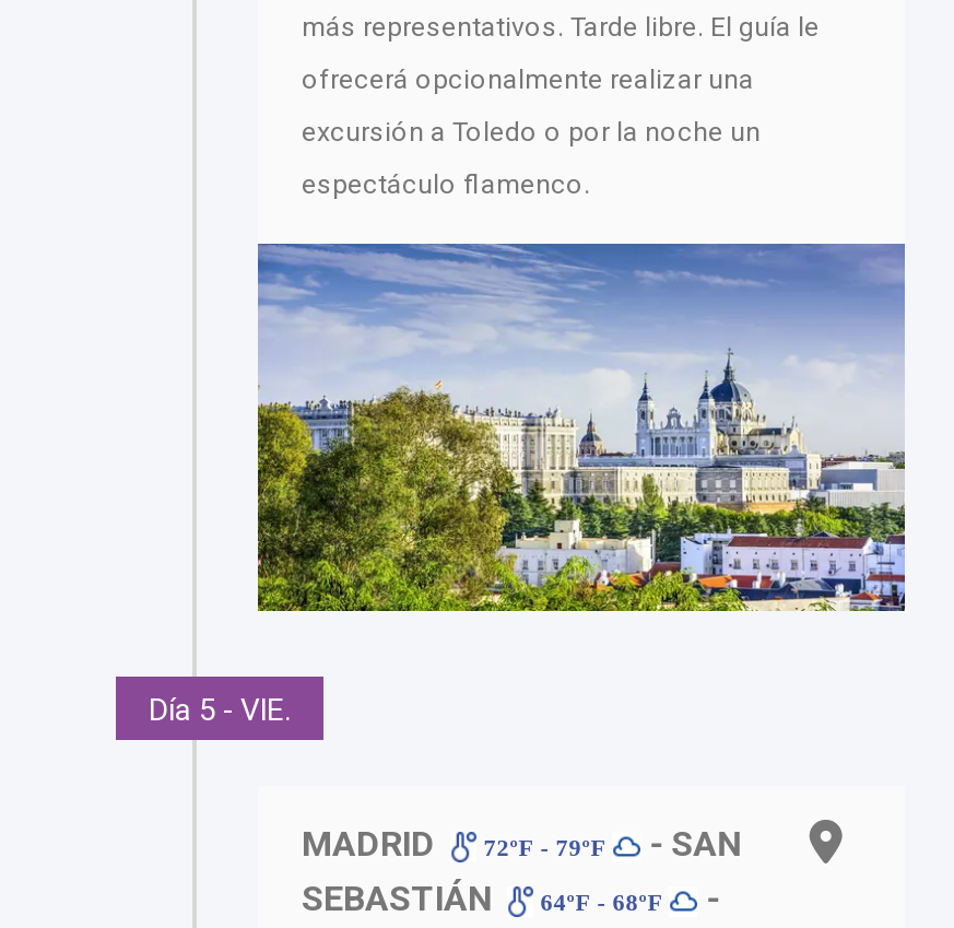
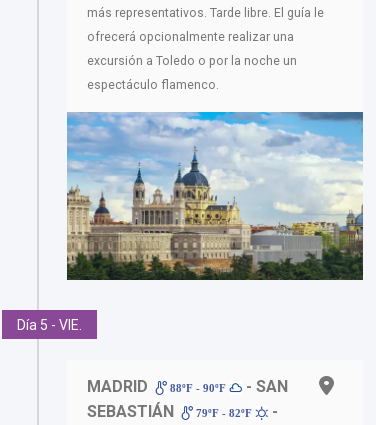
[256,244,907,613] [image] -> [66,112,364,281] [image]
[302,823,741,864] MADRID 72ºF - 79ºF - SAN -> [87,377,288,396] MADRID 88ºF - 90ºF - SAN
[534,888,669,914] 64ºF - 68ºF -> [193,407,255,419] 79ºF - 82ºF

